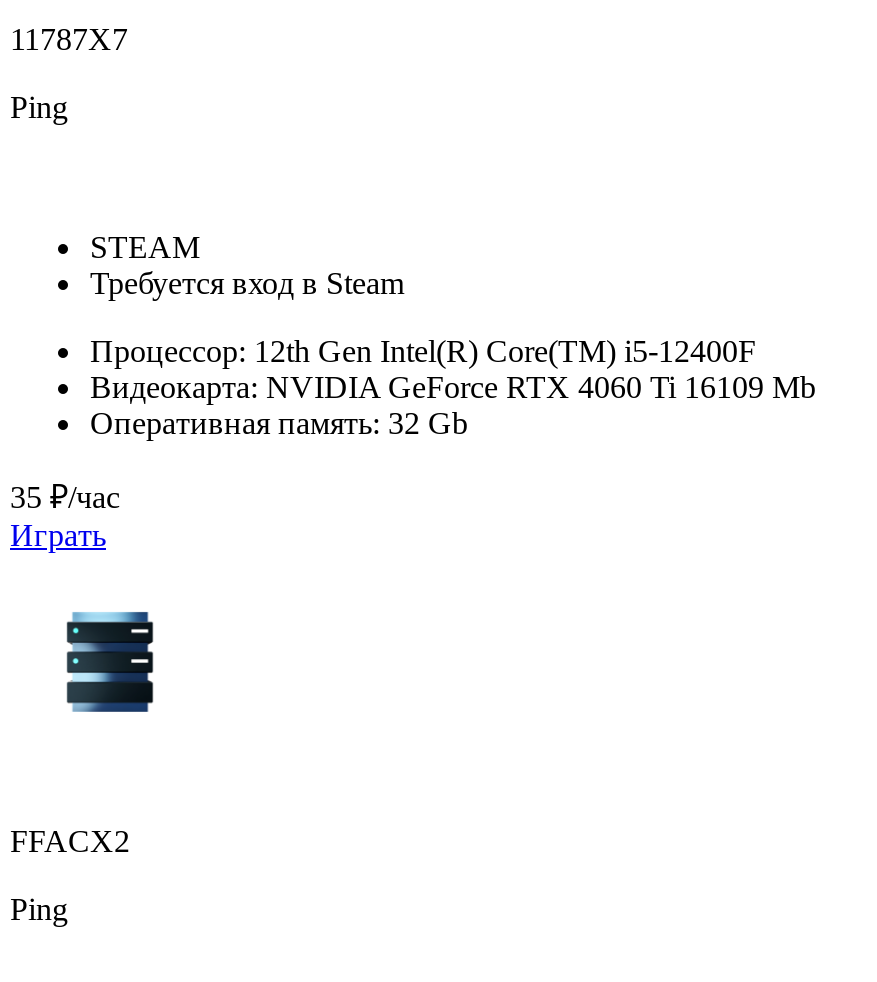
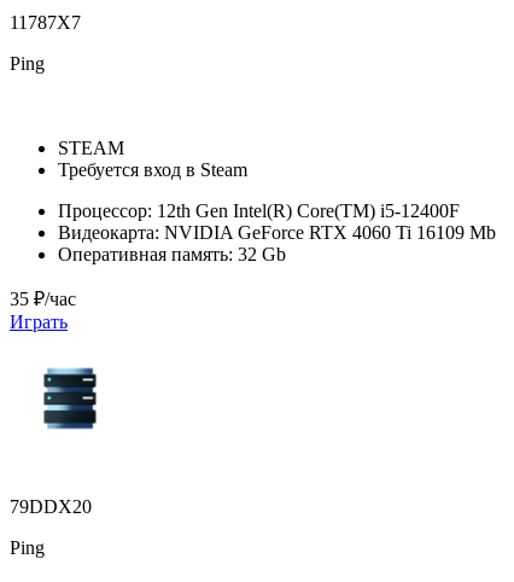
[10,824,130,858] FFACX2 -> [10,496,92,517] 79DDX20

